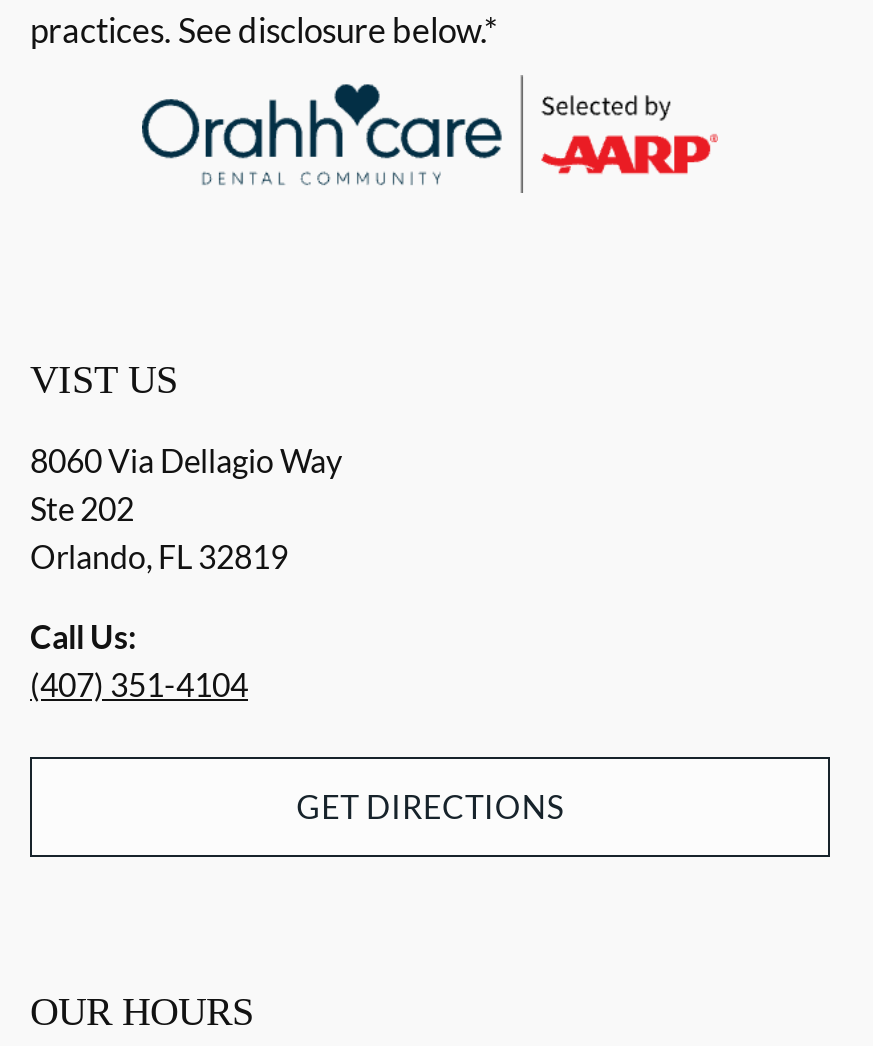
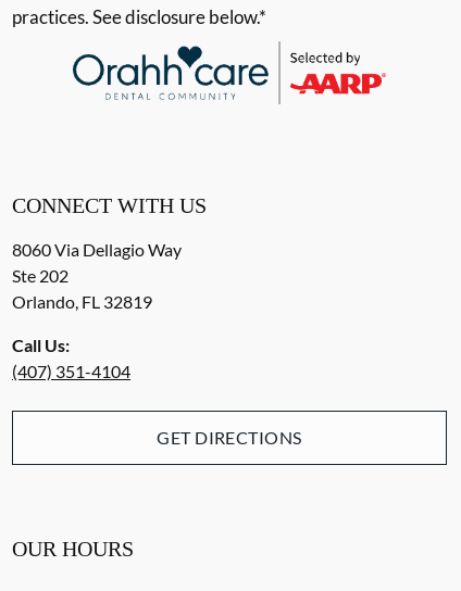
[30,357,178,401] VIST US -> [12,194,207,218] CONNECT WITH US

